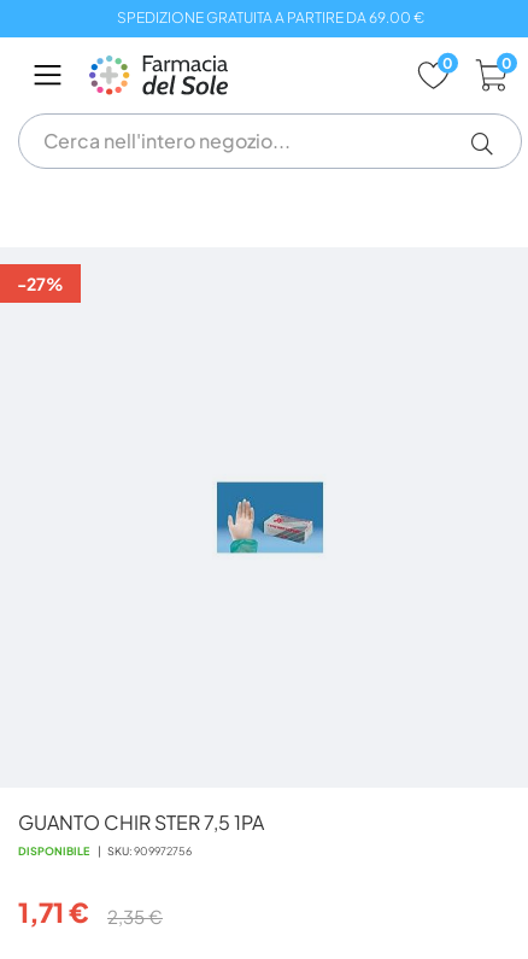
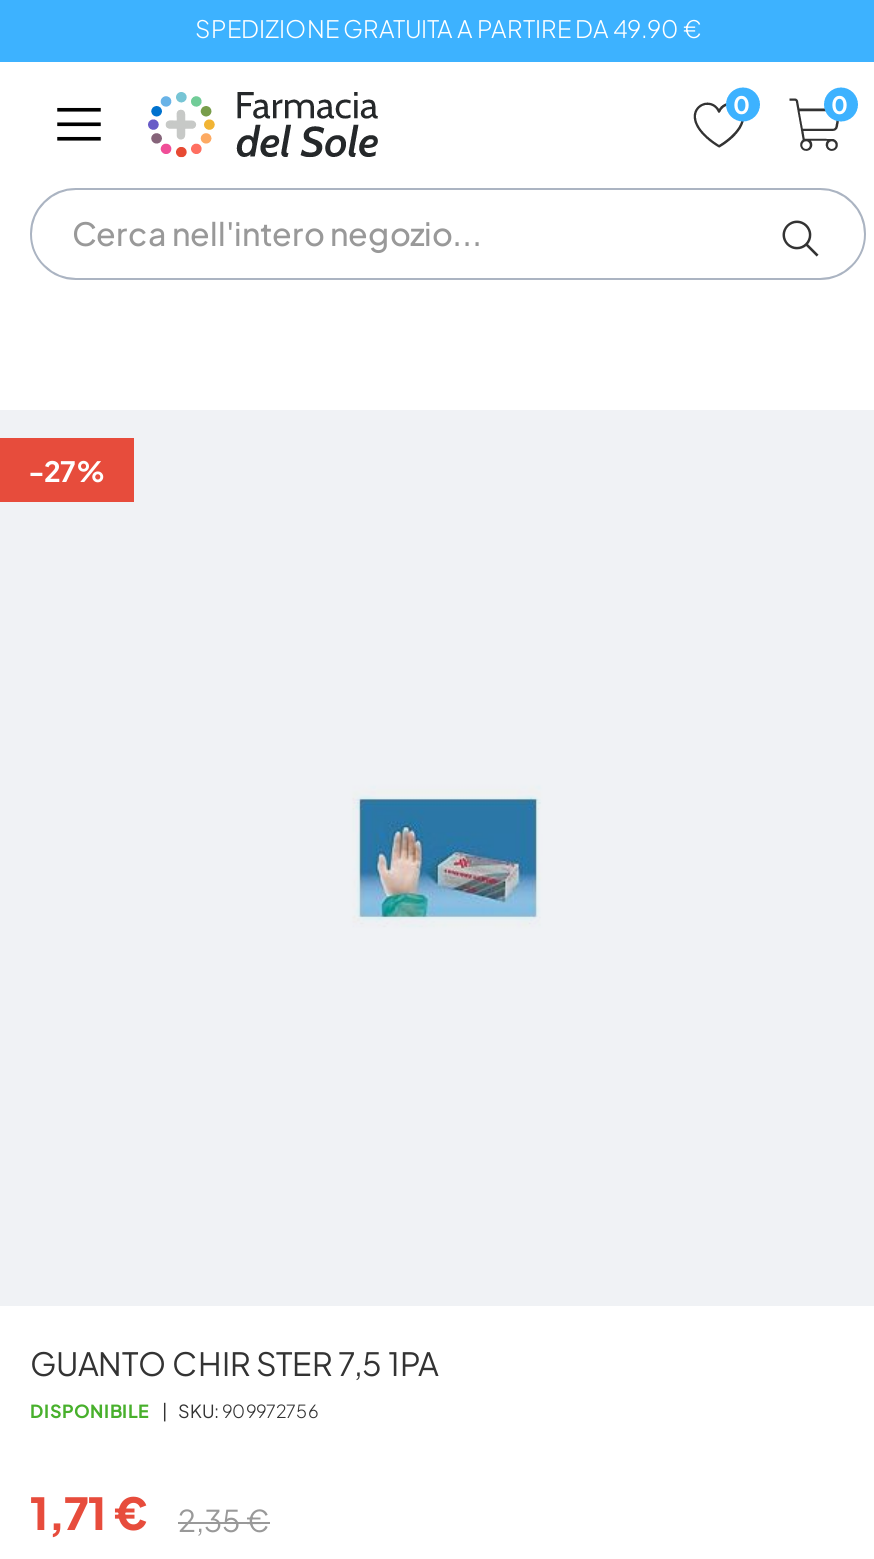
[116,8,424,27] SPEDIZIONE GRATUITA A PARTIRE DA 69.00 € -> [195,14,701,44] SPEDIZIONE GRATUITA A PARTIRE DA 49.90 €

